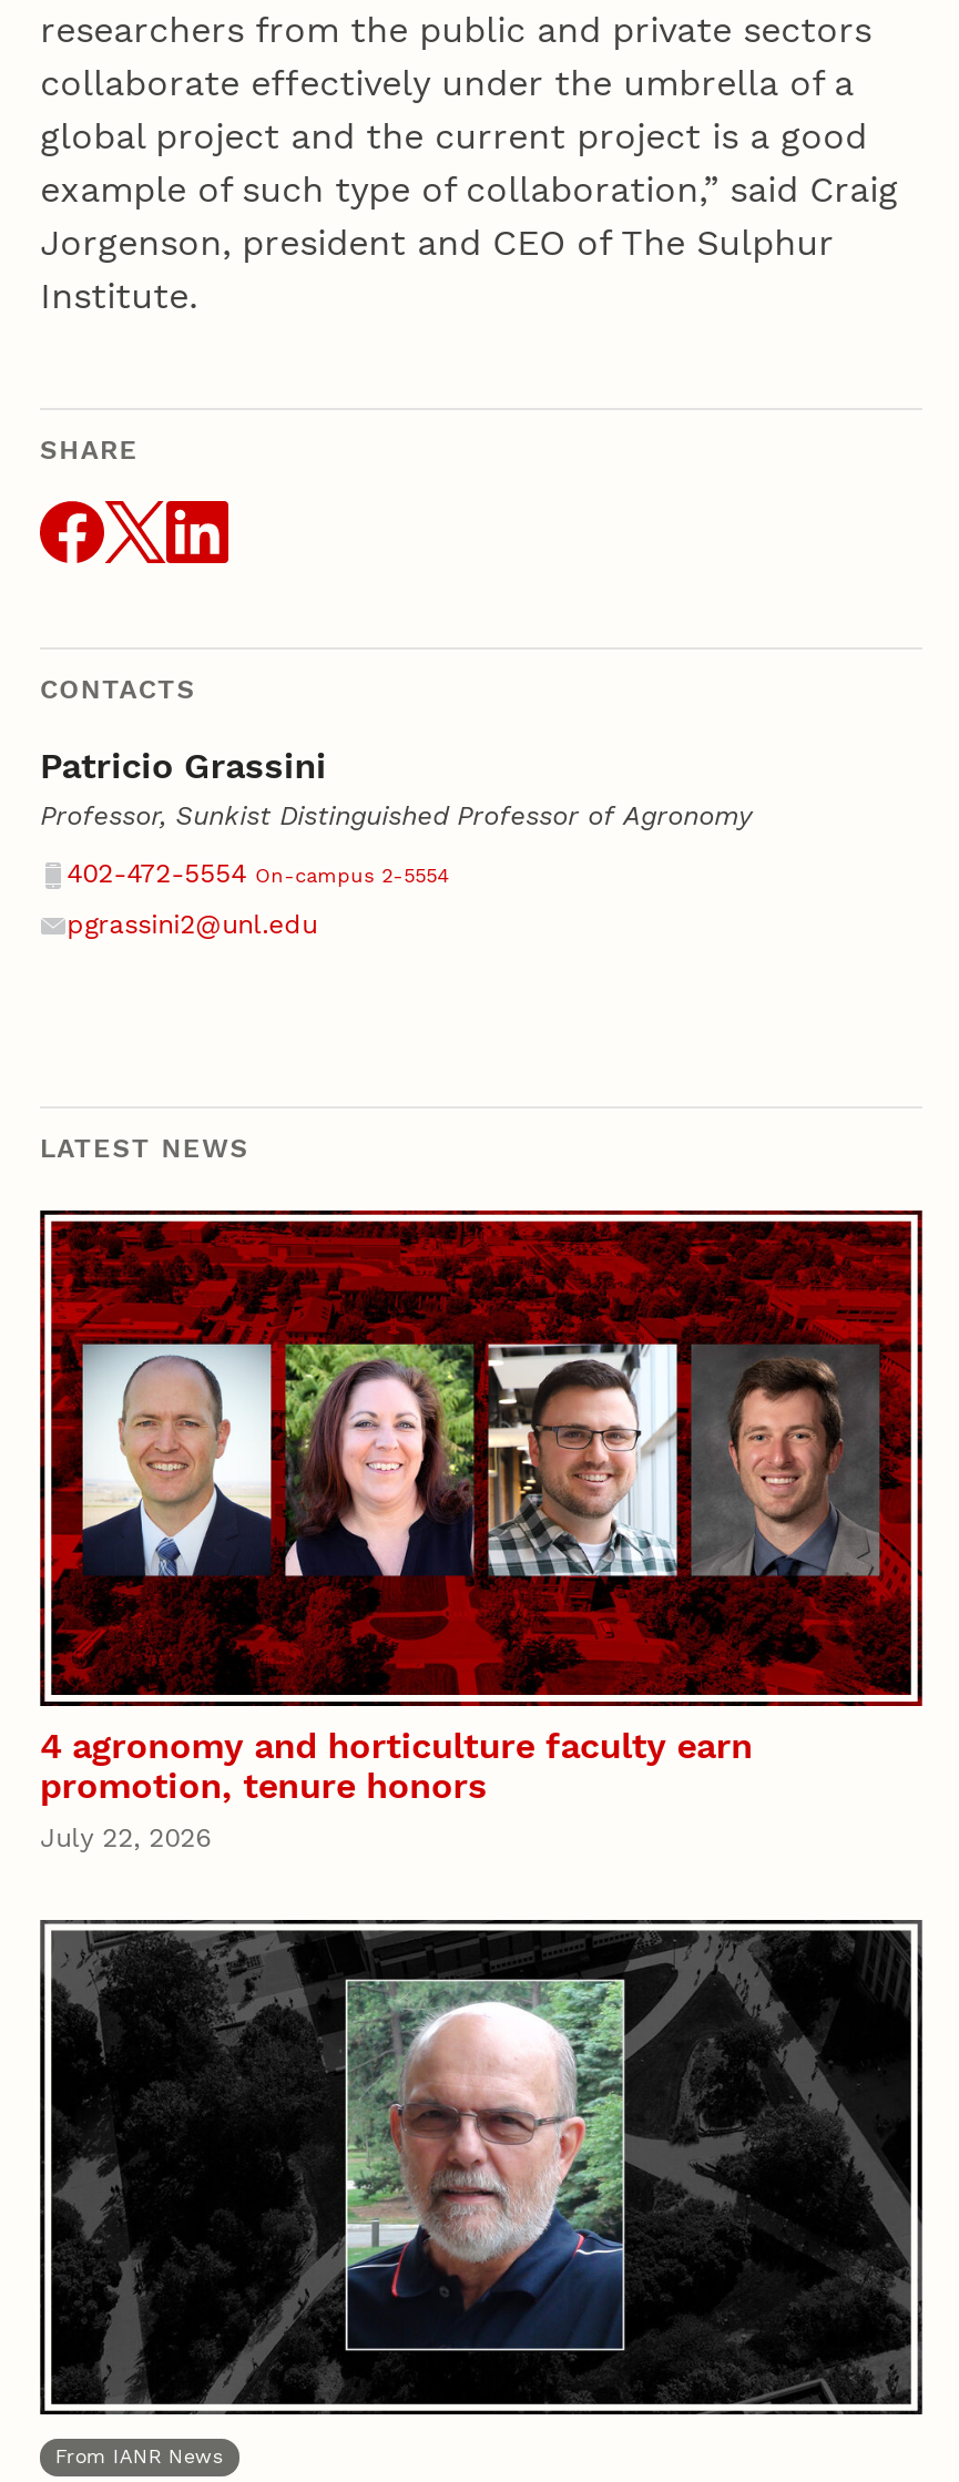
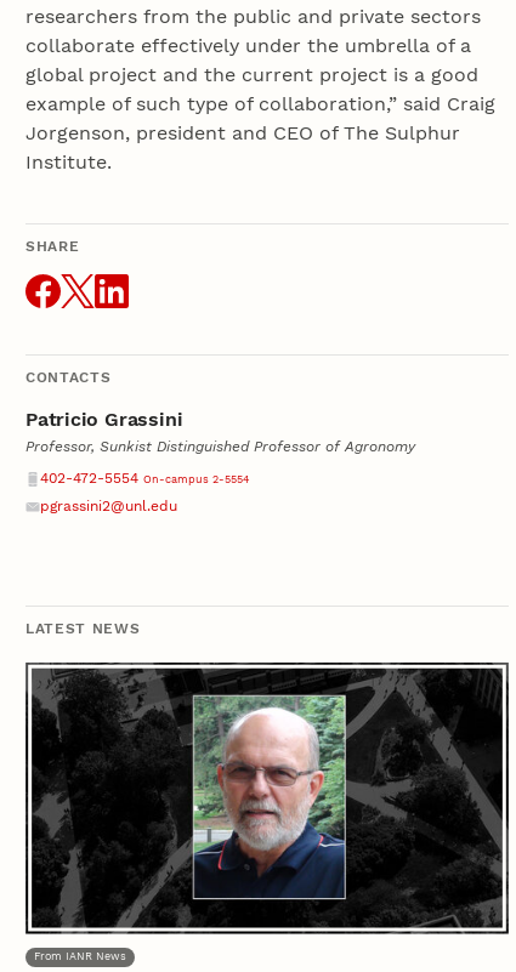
[38,1208,925,1854] [image] | 4 agronomy and horticulture faculty earn | promotion, tenure honors | July 22, 2026 -> none

